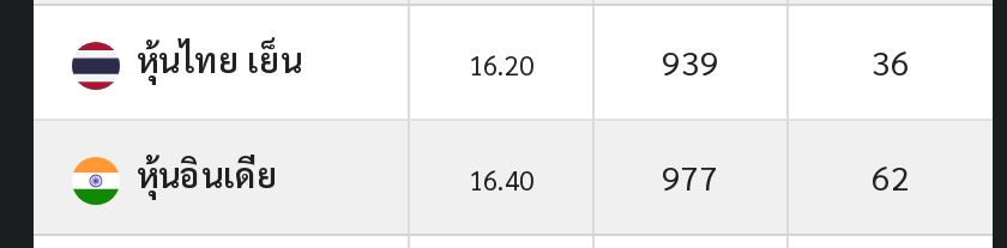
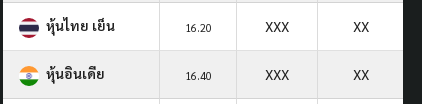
[662,39,910,82] 939 | 36 -> [265,17,368,35] XXX | XX
[662,154,910,197] 977 | 62 -> [265,65,368,83] XXX | XX

